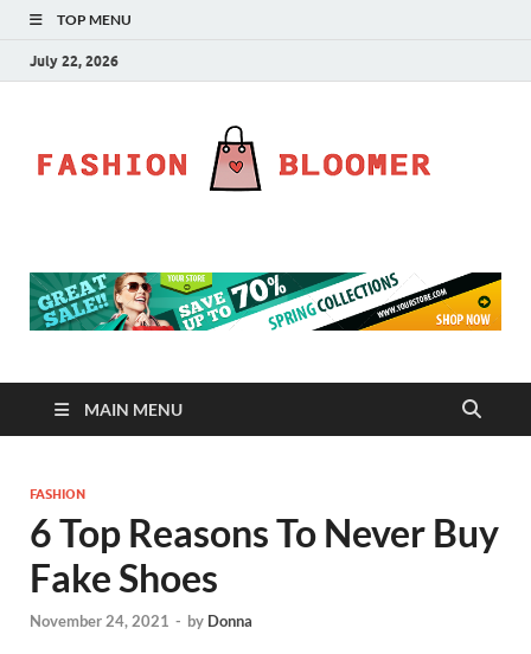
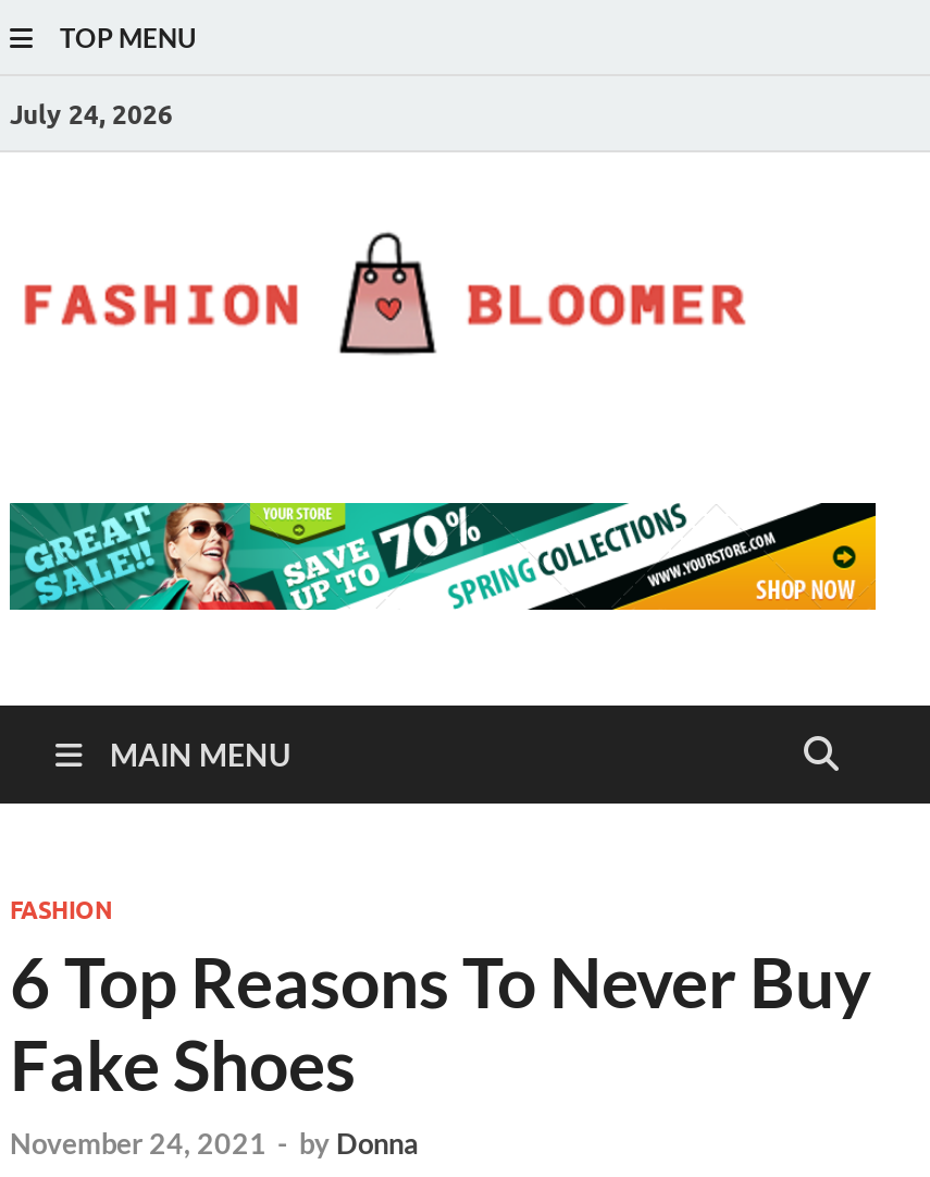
[30,52,119,69] July 22, 2026 -> [10,97,173,130] July 24, 2026

